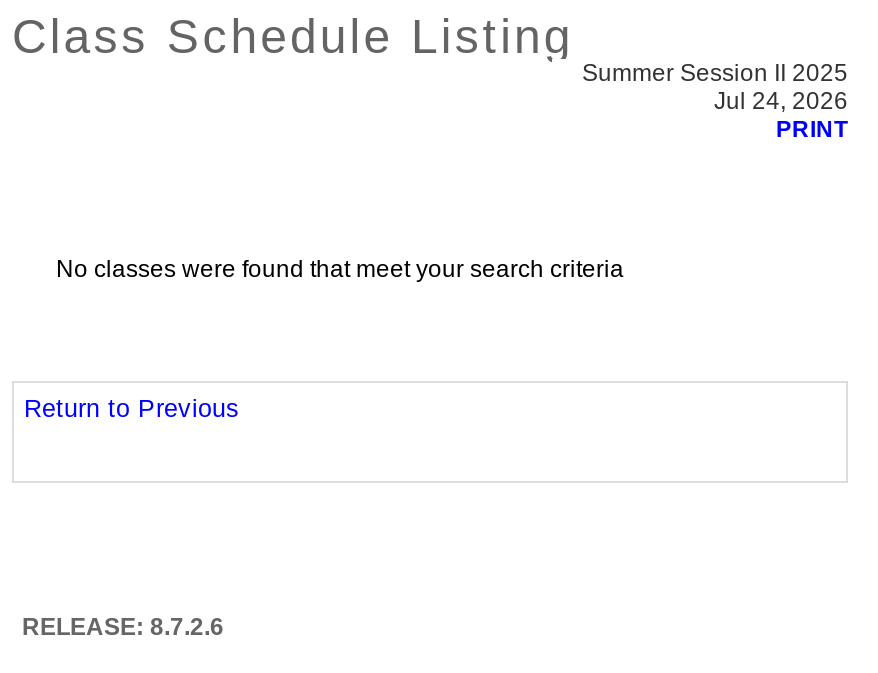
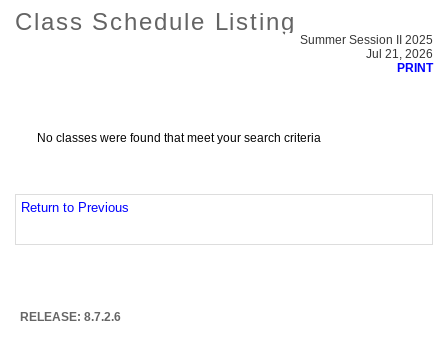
[714,87,848,115] Jul 24, 2026 -> [366,47,433,61] Jul 21, 2026

